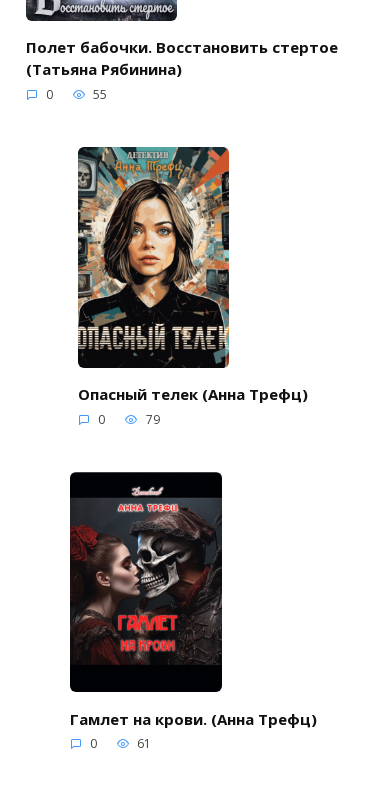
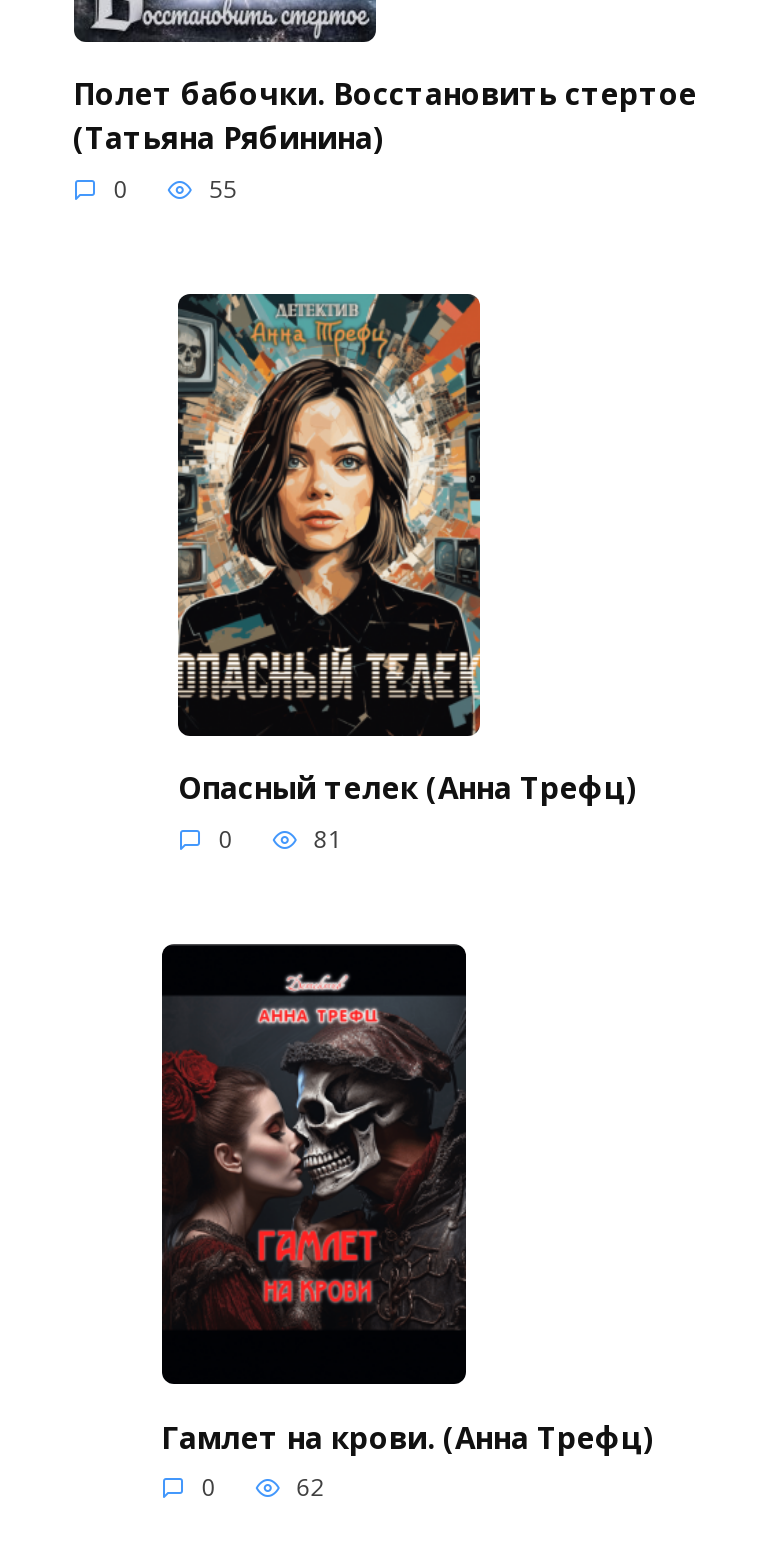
[146,411,160,428] 79 -> [314,821,342,855] 81
[137,735,151,752] 61 -> [297,1471,325,1505] 62

